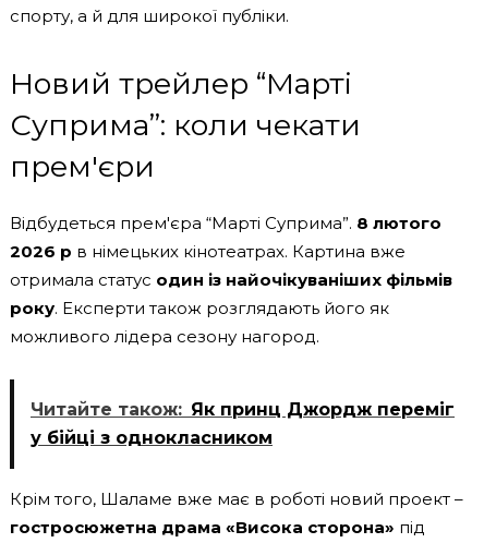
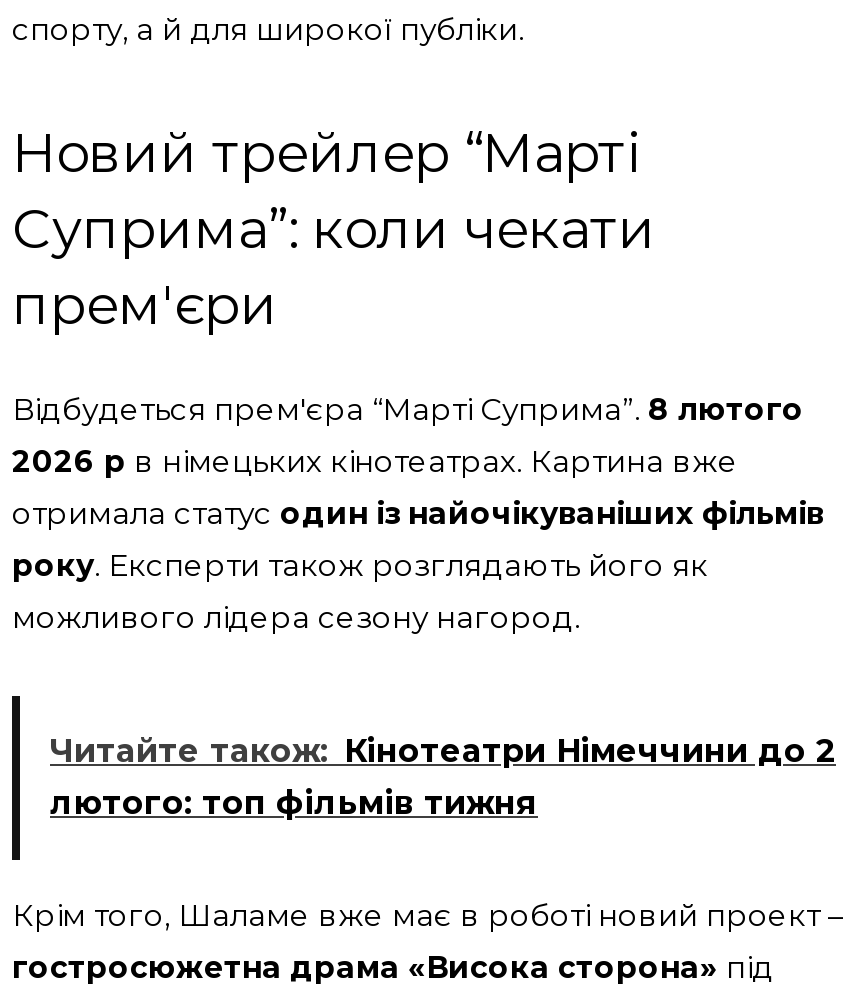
[31,399,455,448] Читайте також: Як принц Джордж переміг | у бійці з однокласником -> [50,732,836,822] Читайте також: Кінотеатри Німеччини до 2 | лютого: топ фільмів тижня

